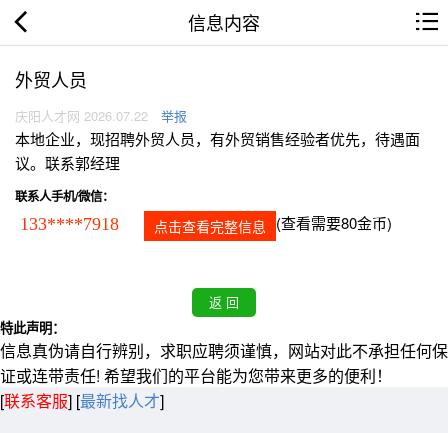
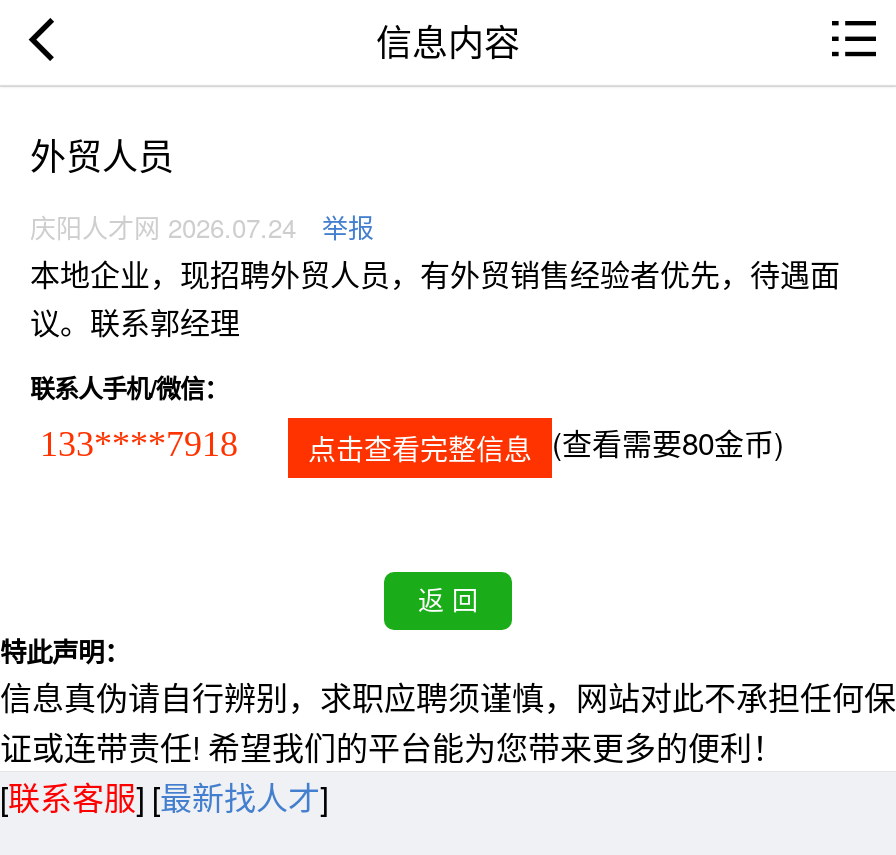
[15,106,187,125] 庆阳人才网 2026.07.22 举报 -> [30,208,374,246] 庆阳人才网 2026.07.24 举报

